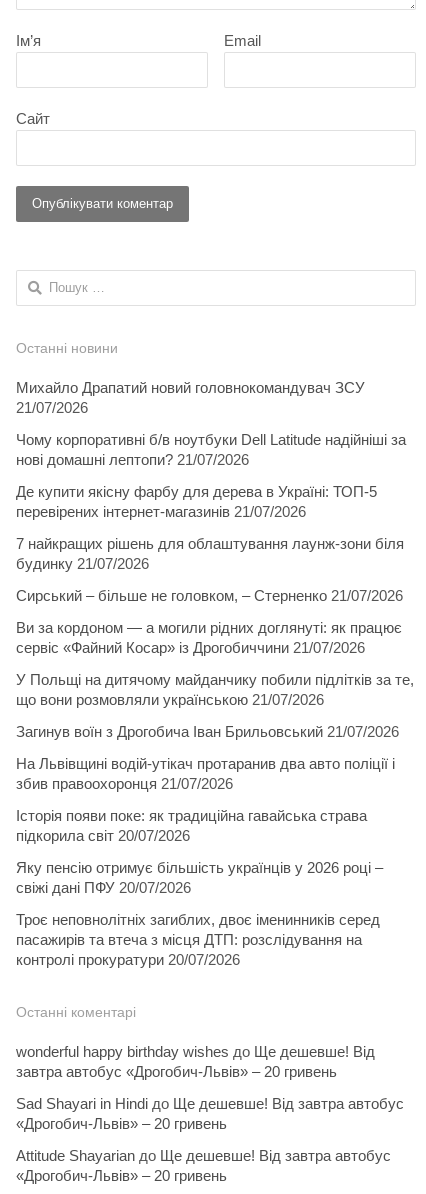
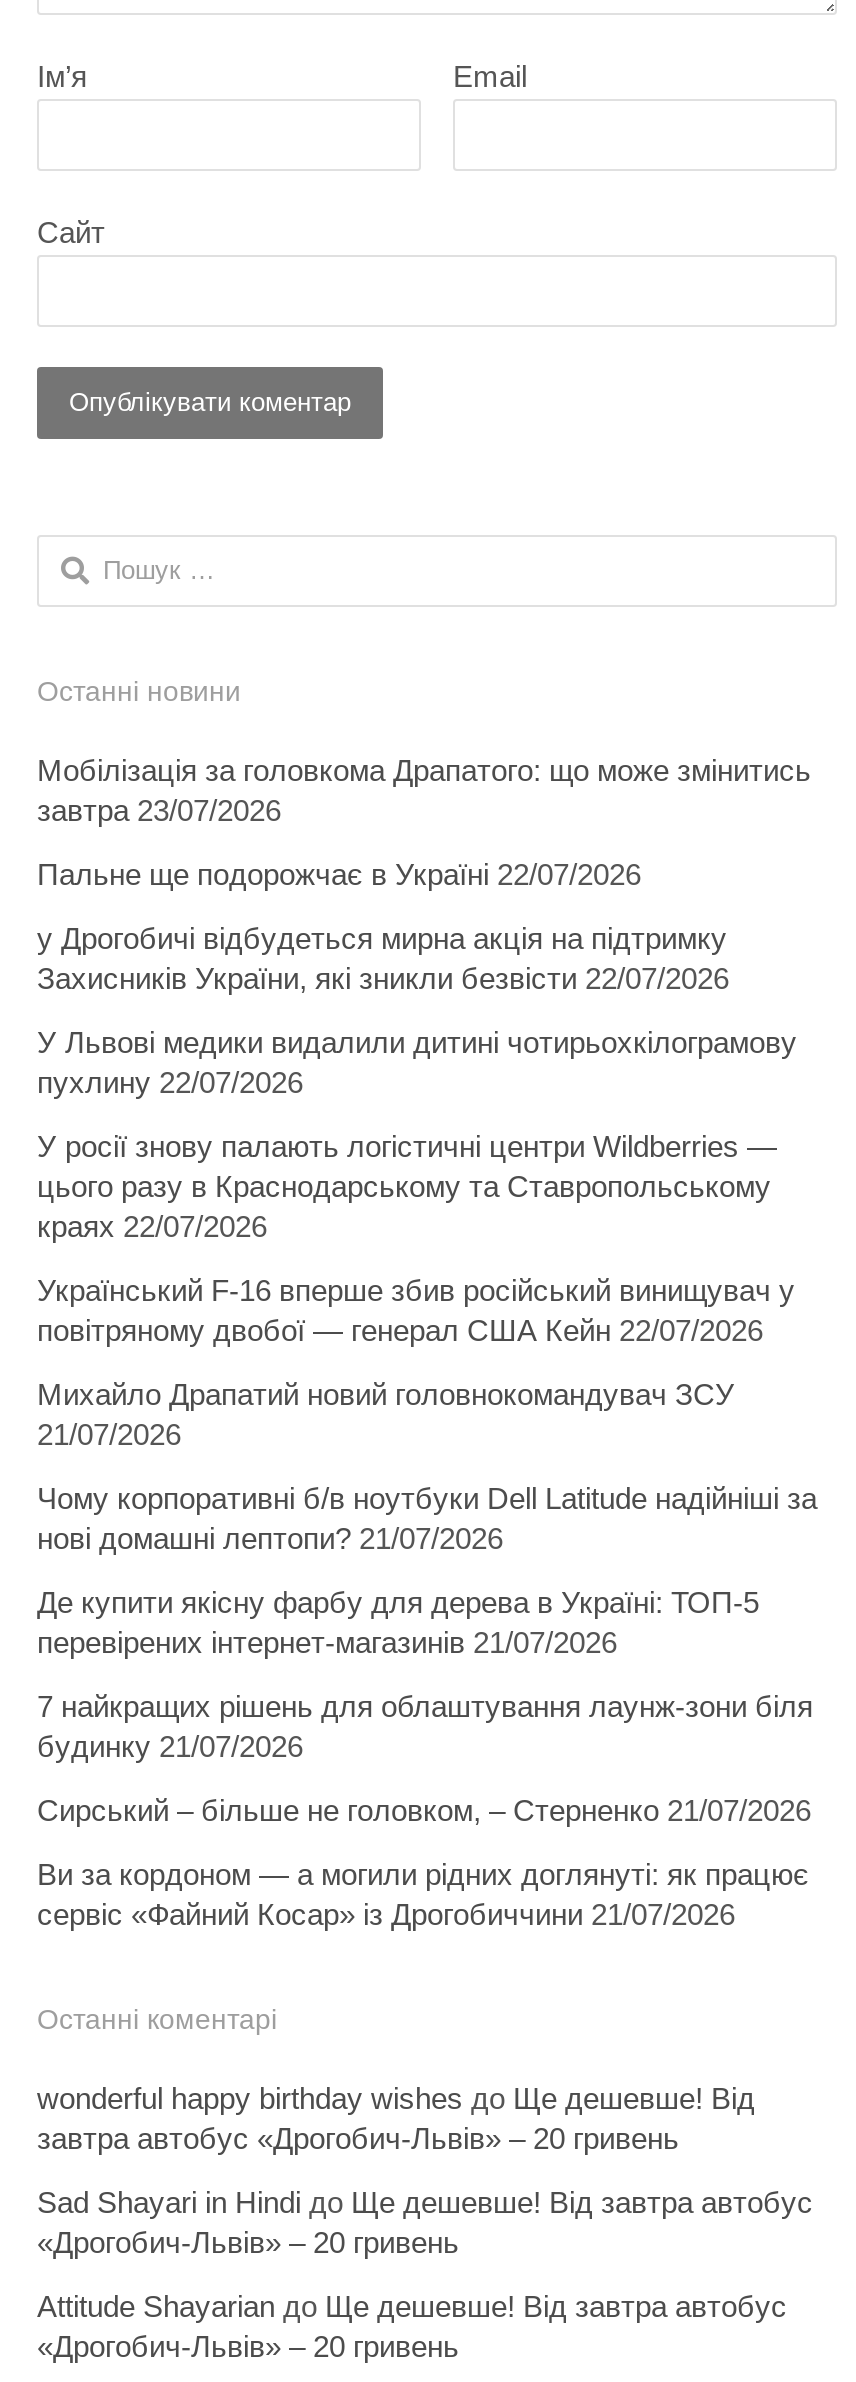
none -> [37,752,811,1346] Мобілізація за головкома Драпатого: що може змінитись | завтра 23/07/2026 | Пальне ще подорожчає в Україні 22/07/2026 | у Дрогобичі відбудеться мирна акція на підтримку | Захисників України, які зникли безвісти 22/07/2026 | У Львові медики видалили дитині чотирьохкілограмову | пухлину 22/07/2026 | У росії знову палають логістичні центри Wildberries — | цього разу в Краснодарському та Ставропольському | краях 22/07/2026 | Український F-16 вперше збив російський винищувач у | повітряному двобої — генерал США Кейн 22/07/2026
moved [16,378,406,655] -> [37,1376,817,1930]: Михайло Драпатий новий головнокомандувач ЗСУ | 21/07/2026 | Чому корпоративні б/в ноутбуки Dell Latitude надійніші за | ... | Ви за кордоном — а могили рідних доглянуті: як працює | сервіс «Файний Косар» із Дрогобиччини 21/07/2026
[16,670,414,967] У Польщі на дитячому майданчику побили підлітків за те, | що вони розмовляли українською 21/07/2026 | Загинув воїн з Дрогобича Іван Брильовський 21/07/2026 | На Львівщині водій-утікач протаранив два авто поліції і | збив правоохоронця 21/07/2026 | Історія появи поке: як традиційна гавайська страва | підкорила світ 20/07/2026 | Яку пенсію отримує більшість українців у 2026 році – | свіжі дані ПФУ 20/07/2026 | Троє неповнолітніх загиблих, двоє іменинників серед | пасажирів та втеча з місця ДТП: розслідування на | контролі прокуратури 20/07/2026 -> none

